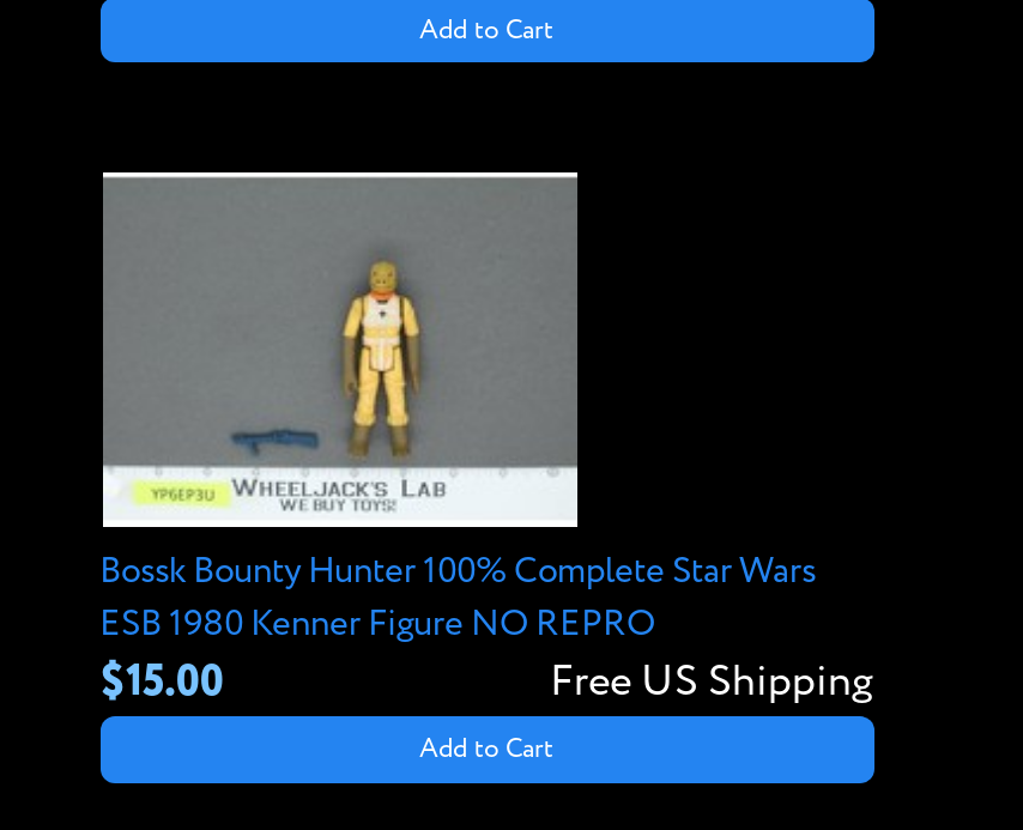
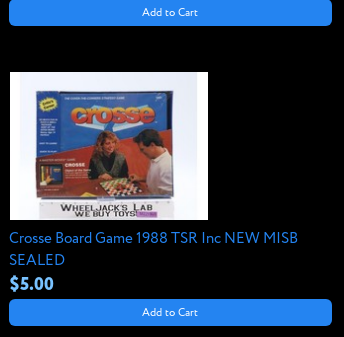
[99,175,816,590] [image] | Bossk Bounty Hunter 100% Complete Star Wars -> [8,73,297,246] [image] | Crosse Board Game 1988 TSR Inc NEW MISB
[99,606,873,704] ESB 1980 Kenner Figure NO REPRO | $15.00 | Free US Shipping -> [8,253,64,294] SEALED | $5.00

